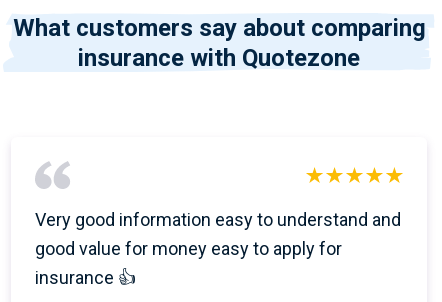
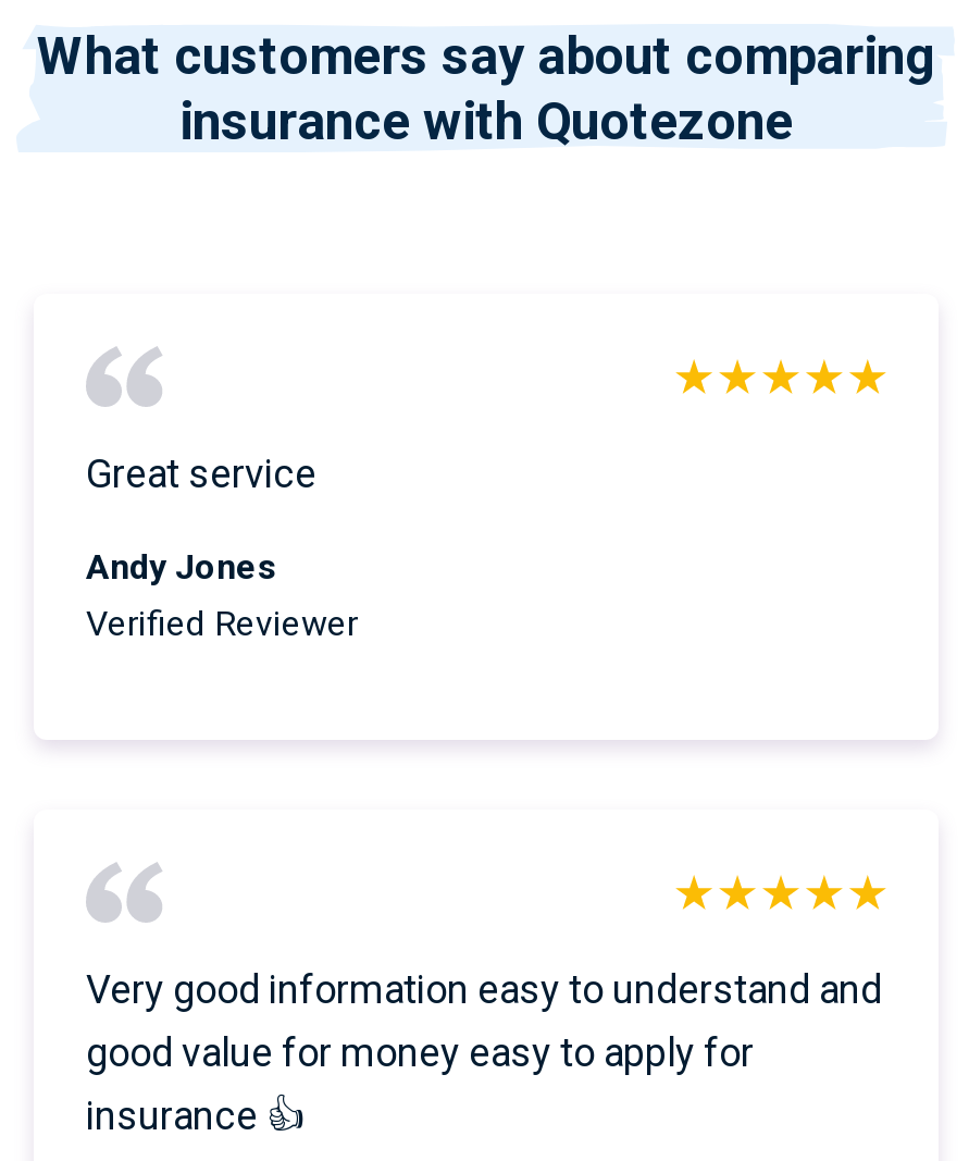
none -> [86,450,358,644] Great service | Andy Jones | Verified Reviewer

